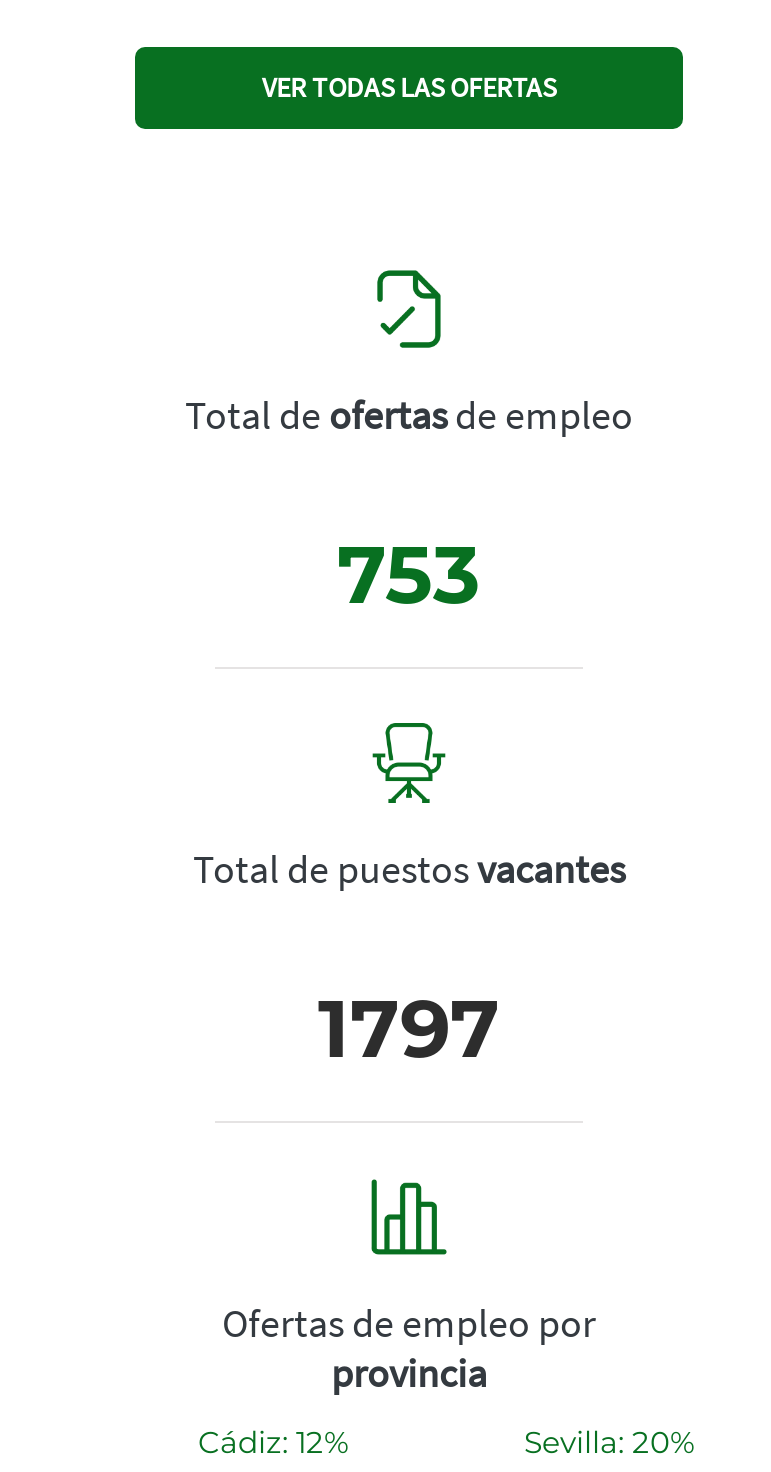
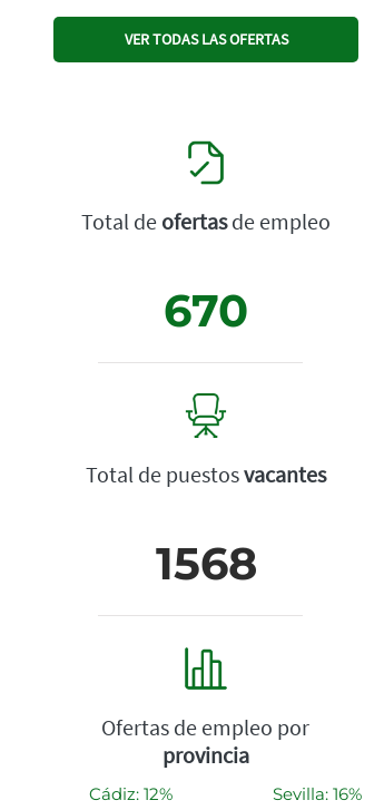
[337,525,481,623] 753 -> [164,283,248,337] 670
[318,979,500,1077] 1797 -> [155,535,257,590] 1568
[524,1423,694,1461] Sevilla: 20% -> [273,783,362,804] Sevilla: 16%

